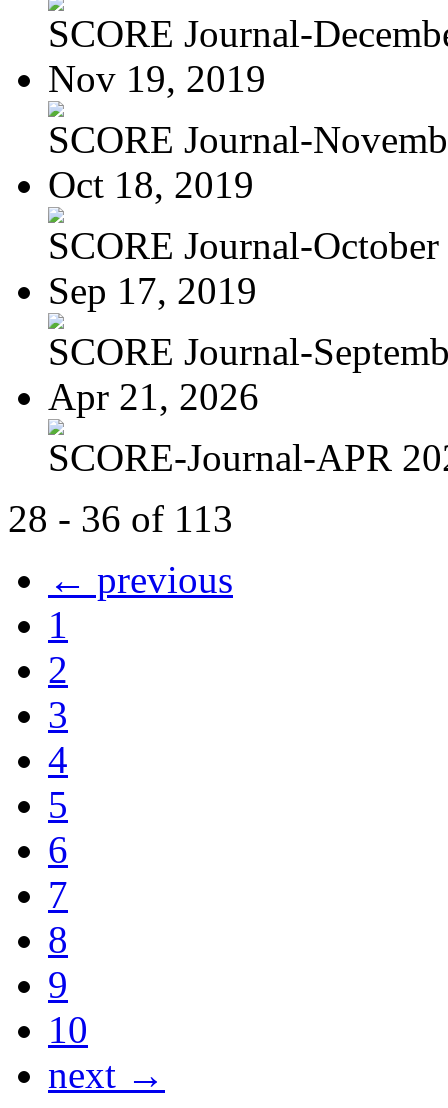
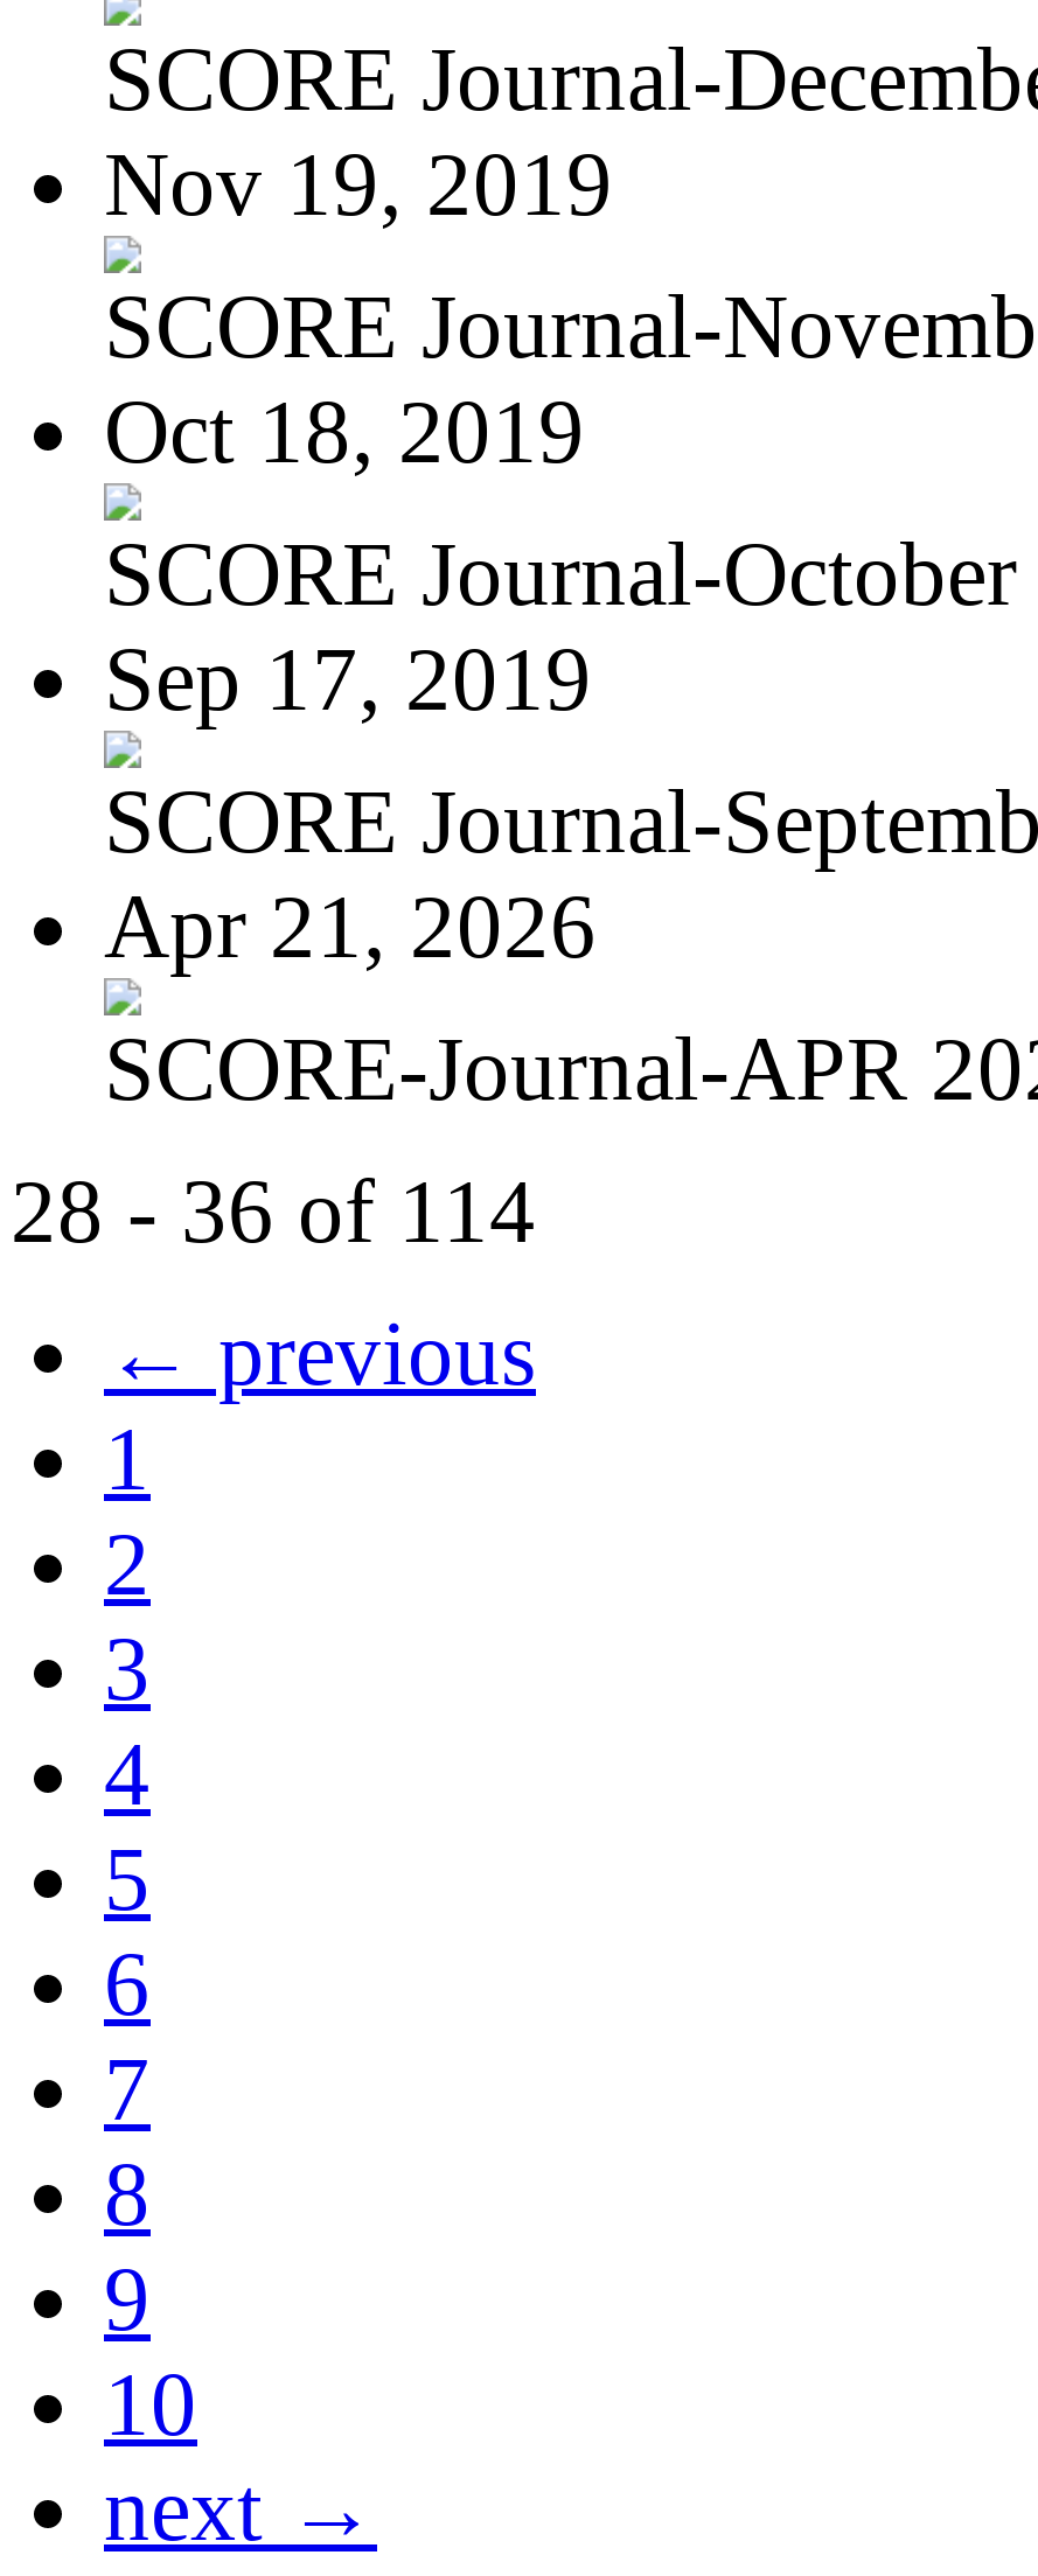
[8,497,233,540] 28 - 36 of 113 -> [11,1159,536,1260] 28 - 36 of 114

